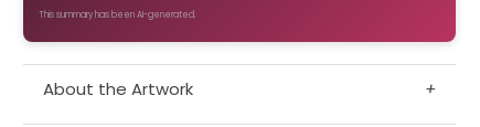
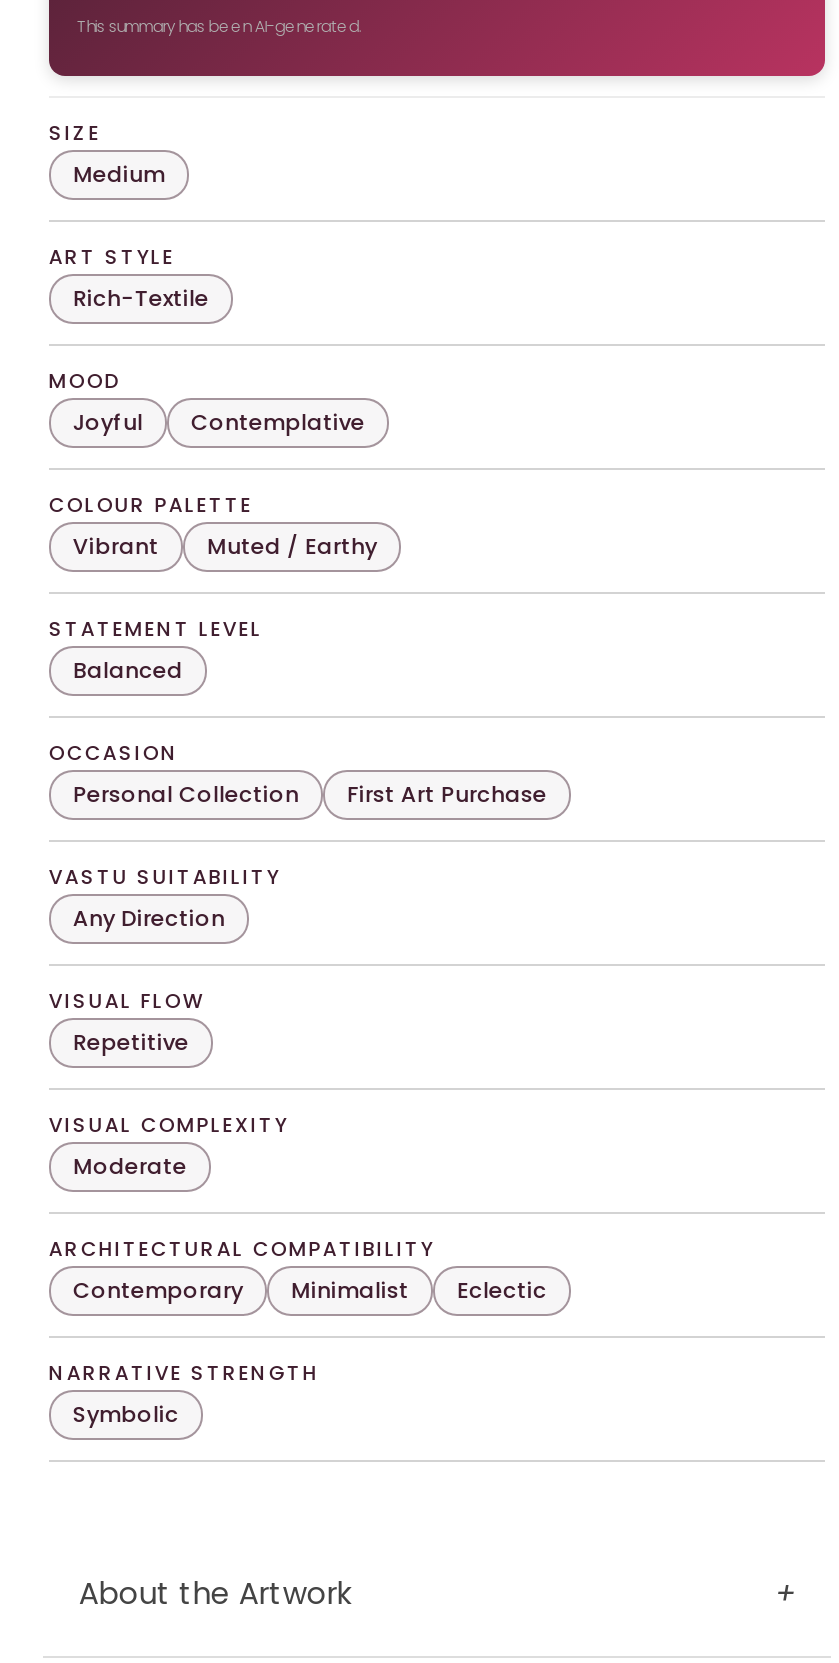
none -> [49,118,547,1430] SIZE | Medium | ART STYLE | Rich-Textile | MOOD | Joyful | Contemplative | COLOUR PALETTE | Vibrant | Muted / Earthy | STATEMENT LEVEL | Balanced | OCCASION | Personal Collection | First Art Purchase | VASTU SUITABILITY | Any Direction | VISUAL FLOW | Repetitive | VISUAL COMPLEXITY | Moderate | ARCHITECTURAL COMPATIBILITY | Contemporary | Minimalist | Eclectic | NARRATIVE STRENGTH | Symbolic

